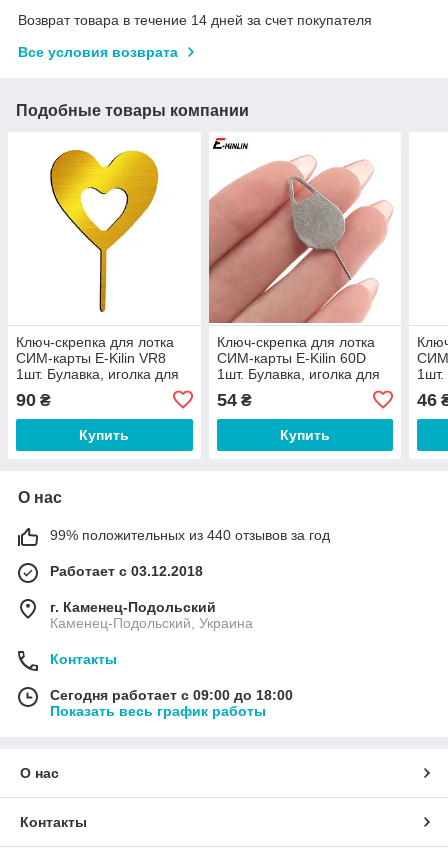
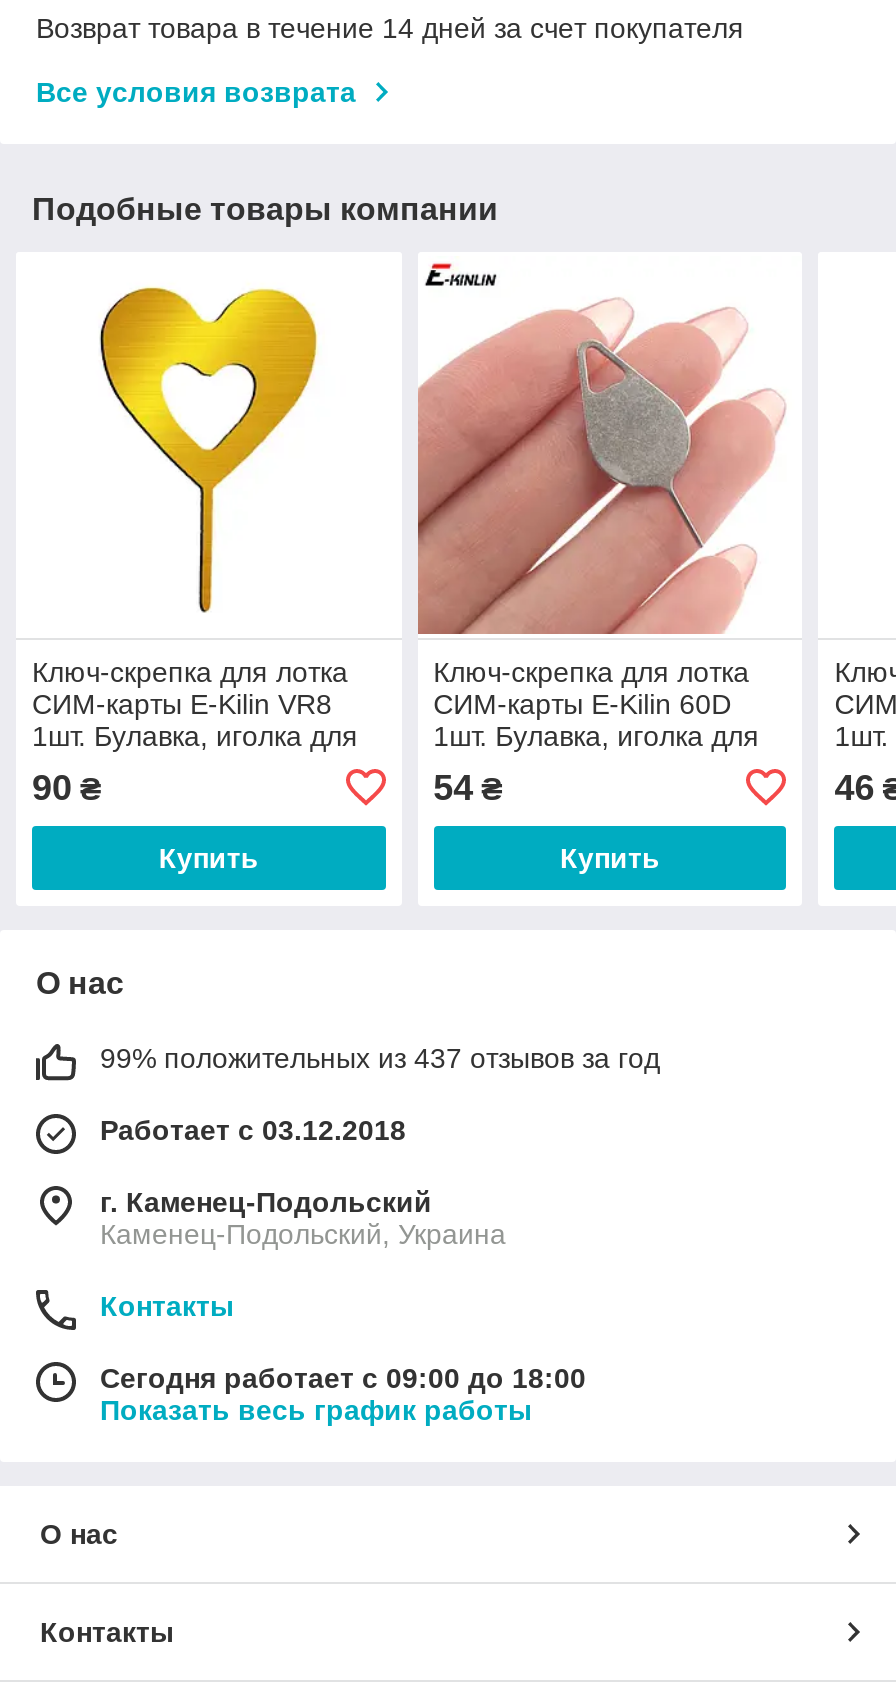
[50,527,330,543] 99% положительных из 440 отзывов за год -> [100,1042,660,1074] 99% положительных из 437 отзывов за год

